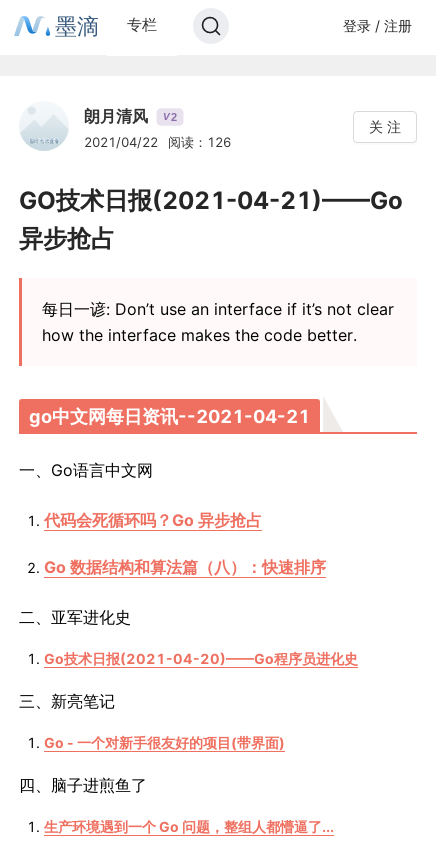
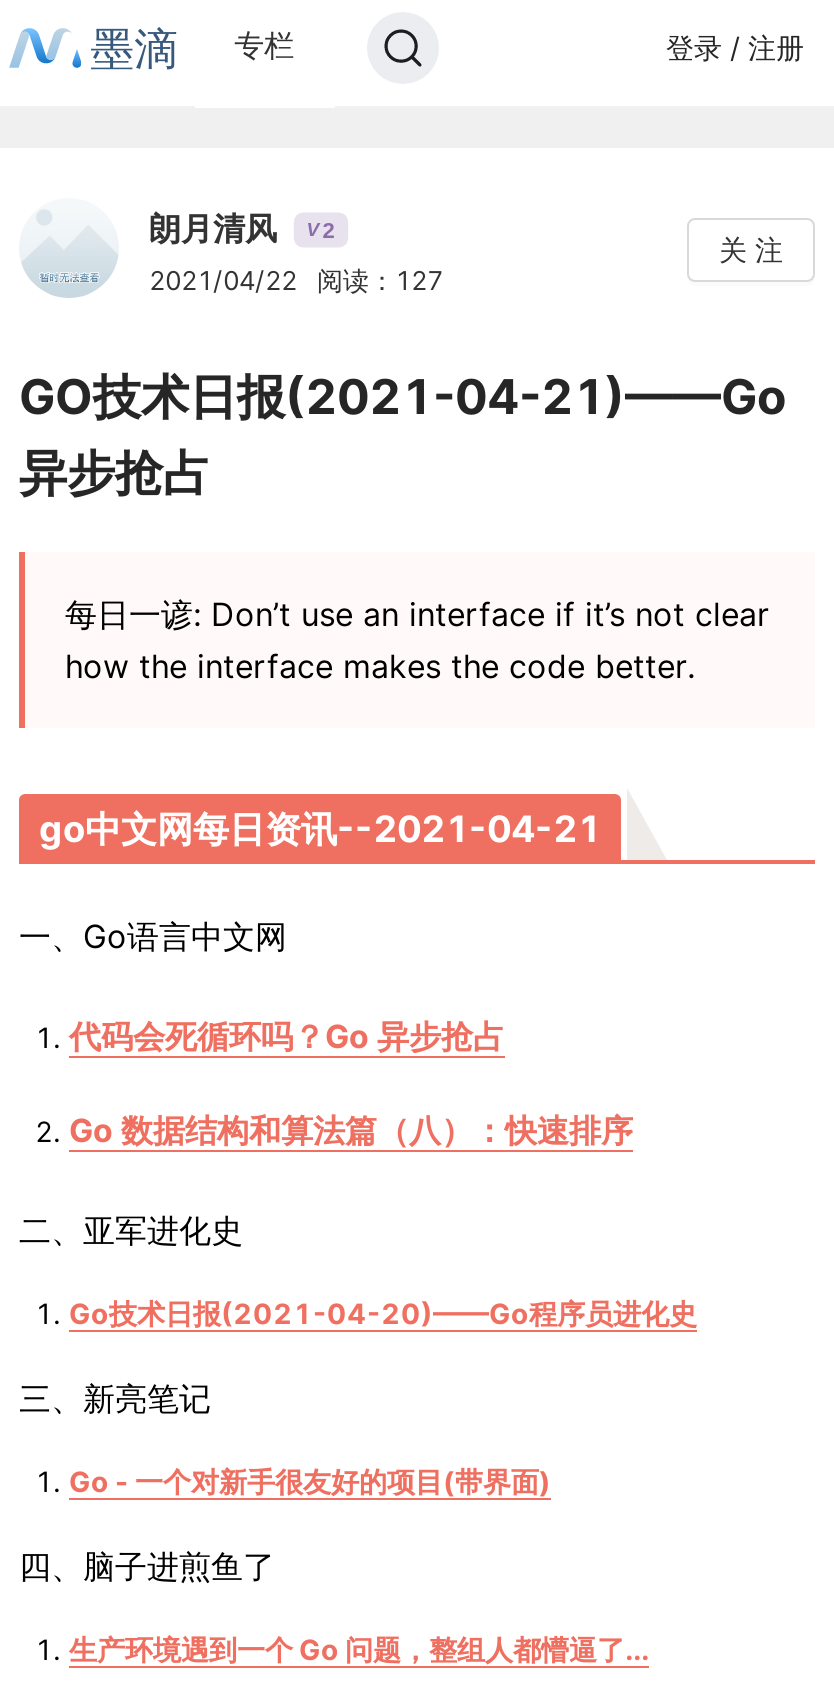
[84,134,231,150] 2021/04/22 阅读：126 -> [149,264,443,296] 2021/04/22 阅读：127

